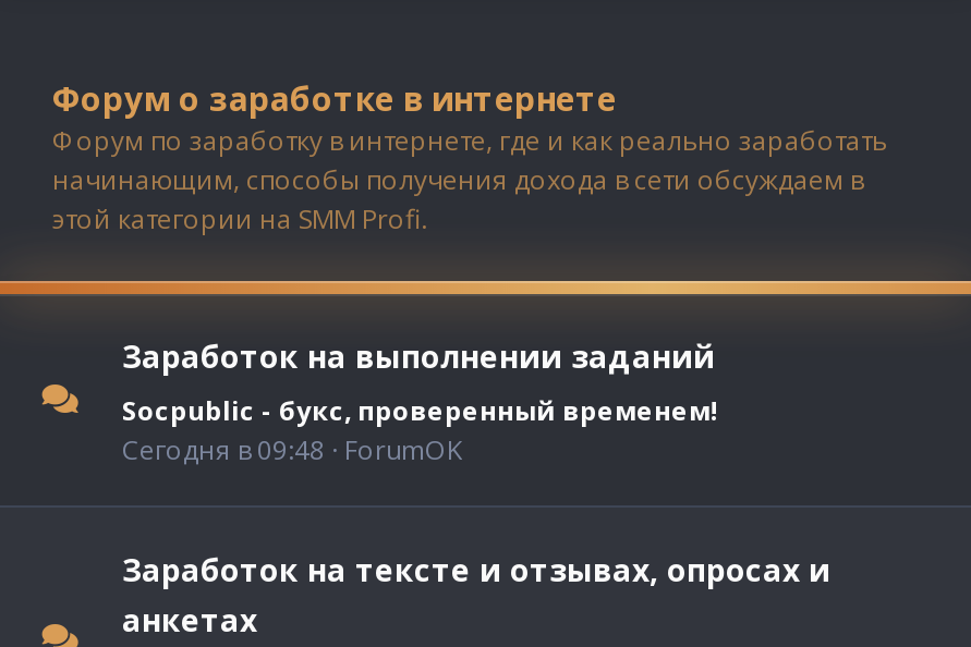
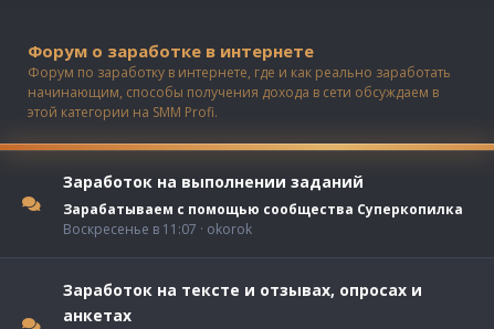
[122,392,719,468] Socpublic - букс, проверенный временем! | Сегодня в 09:48 ForumOK -> [63,200,463,238] Зарабатываем с помощью сообщества Суперкопилка | Воскресенье в 11:07 okorok

